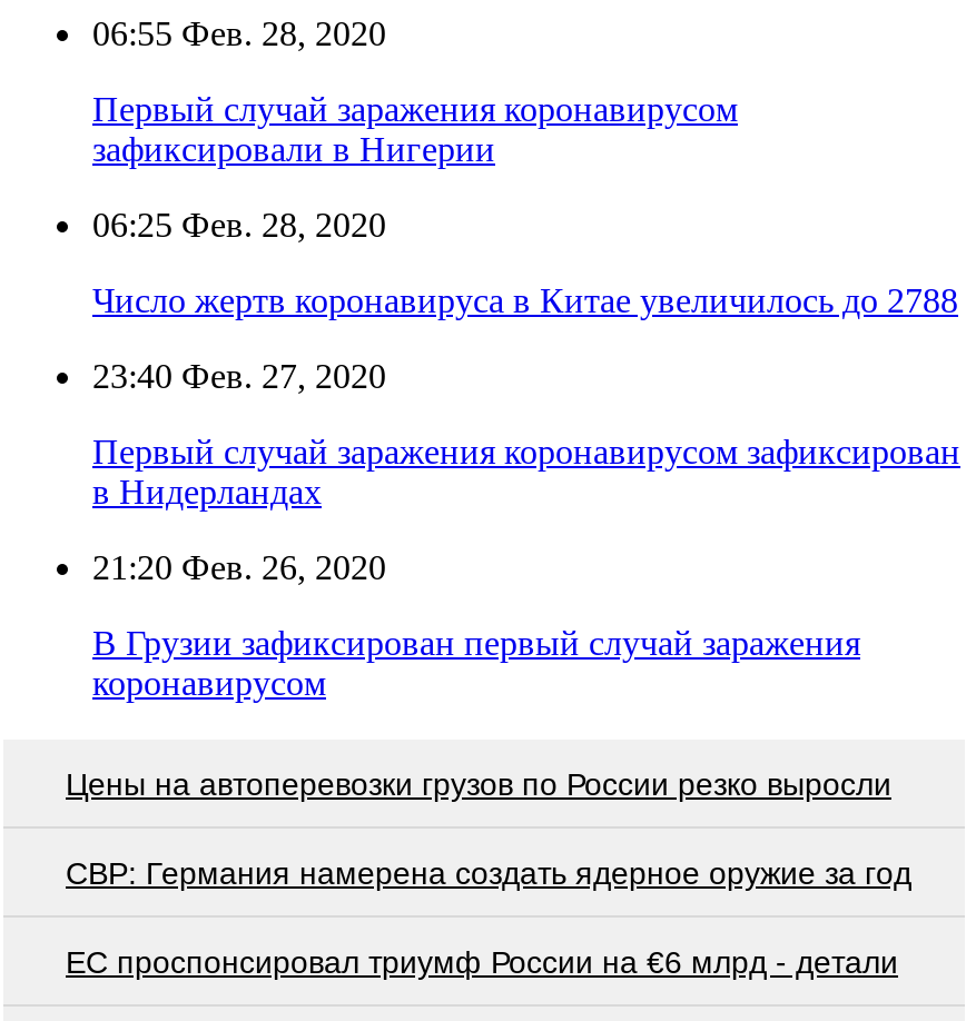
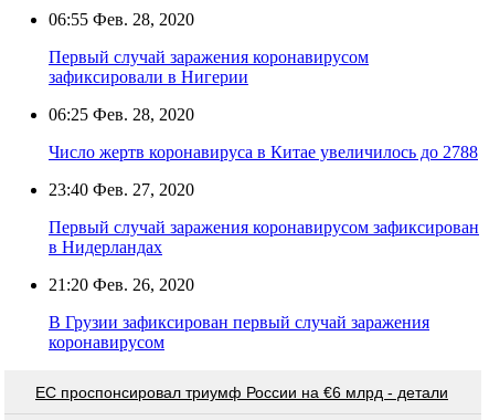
[66,767,911,891] Цены на автоперевозки грузов по России резко выросли | СВР: Германия намерена создать ядерное оружие за год -> none

